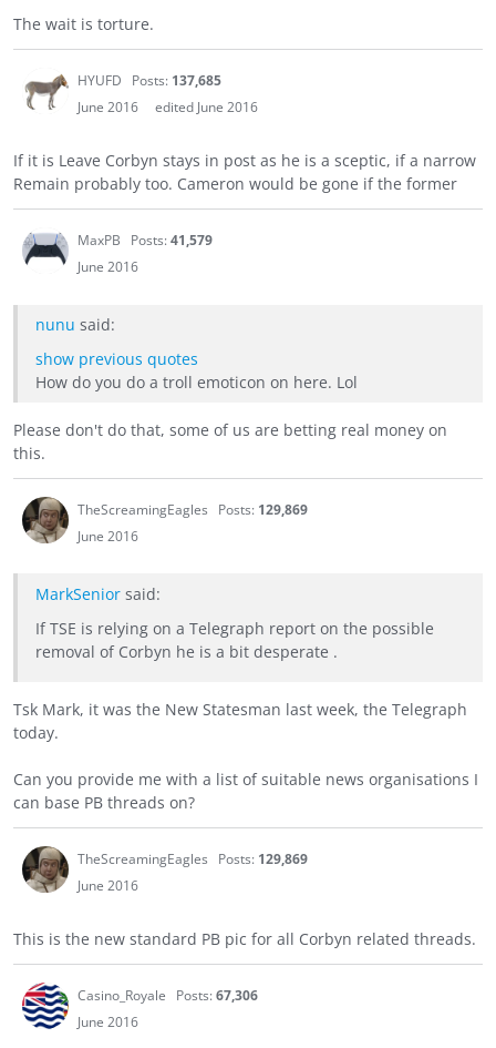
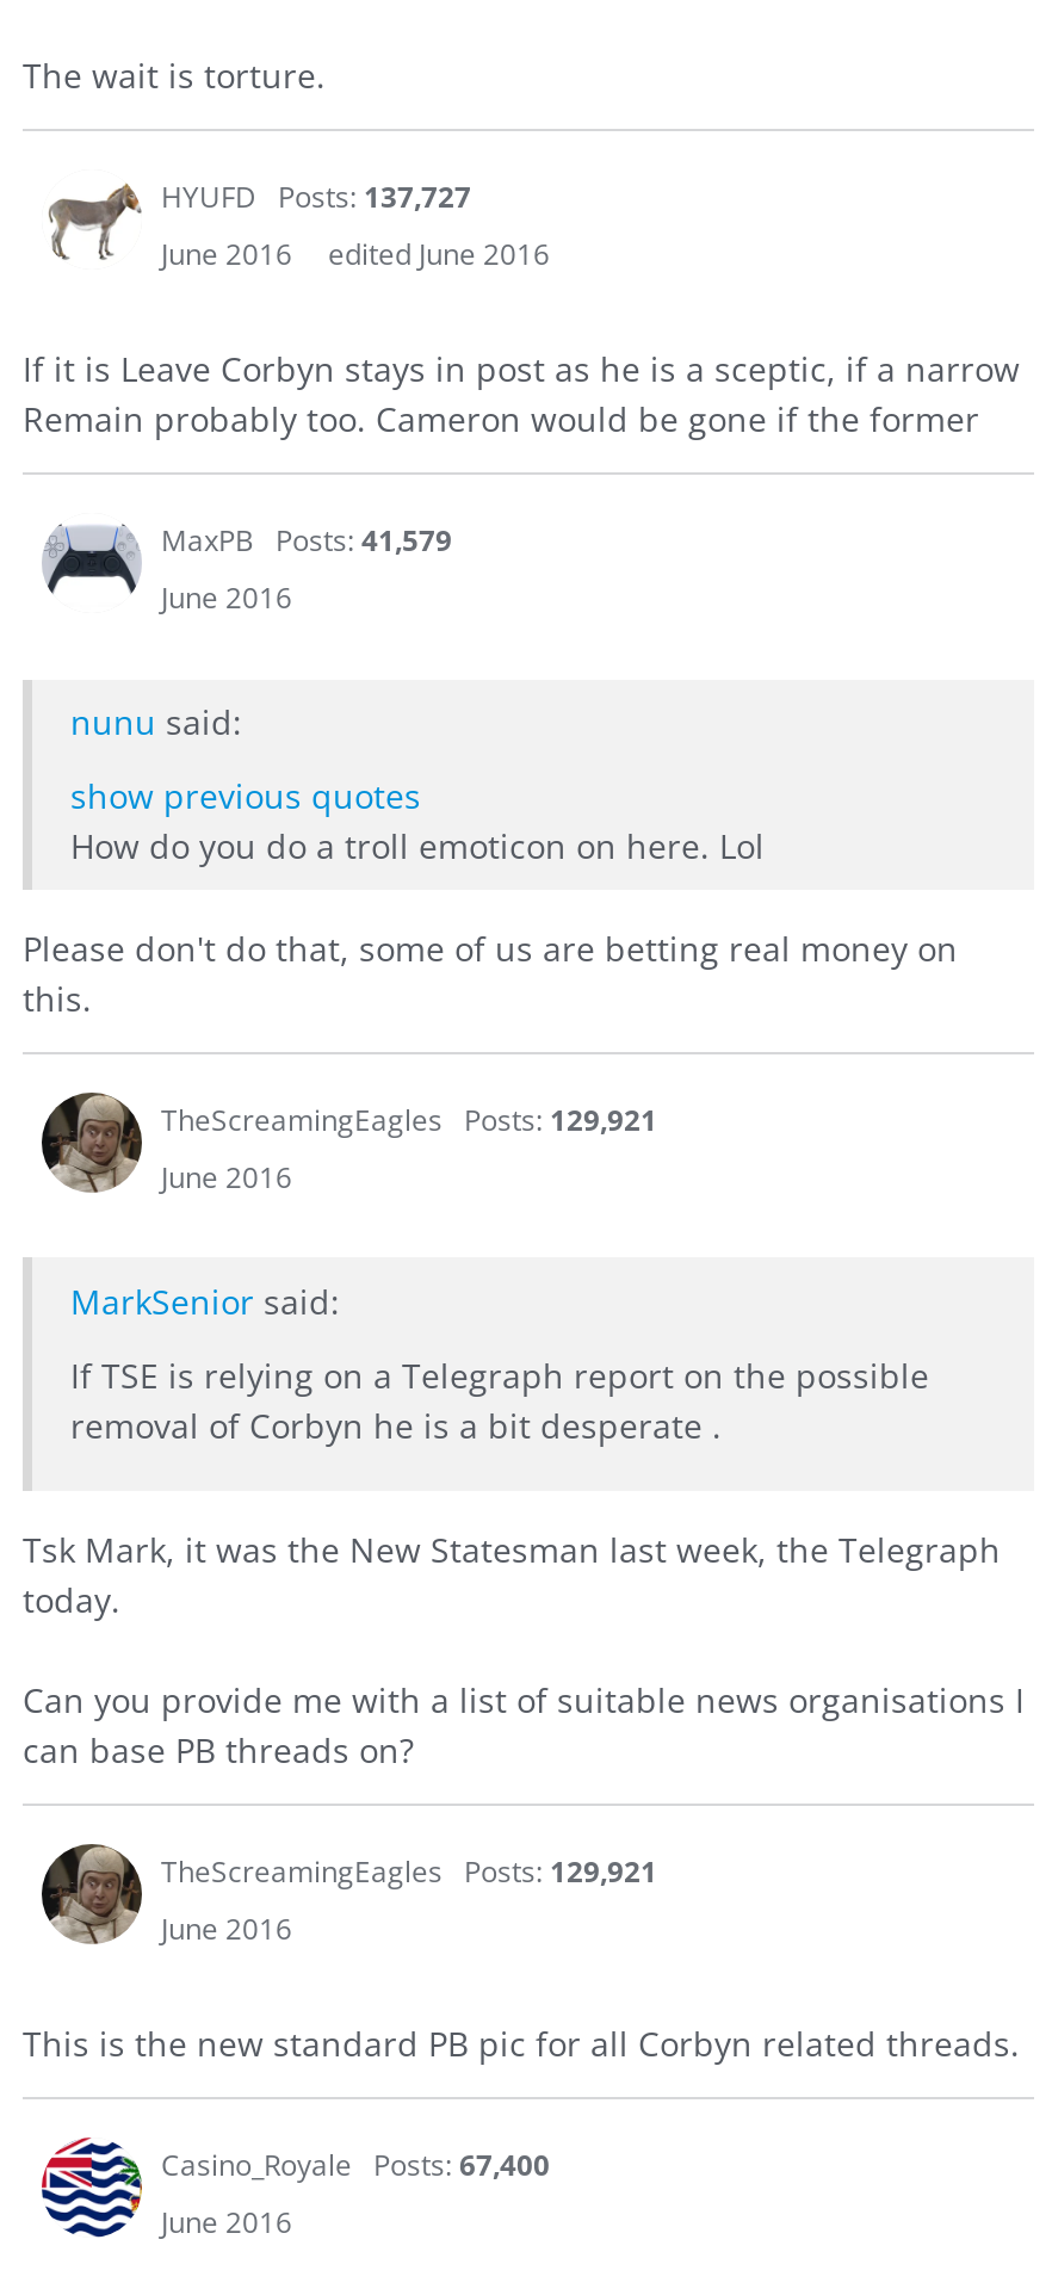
[77,71,221,90] HYUFD Posts: 137,685 -> [161,177,471,218] HYUFD Posts: 137,727
[77,500,308,519] TheScreamingEagles Posts: 129,869 -> [161,1100,657,1140] TheScreamingEagles Posts: 129,921
[77,850,308,869] TheScreamingEagles Posts: 129,869 -> [161,1852,657,1893] TheScreamingEagles Posts: 129,921
[77,986,258,1005] Casino_Royale Posts: 67,306 -> [161,2145,550,2186] Casino_Royale Posts: 67,400

